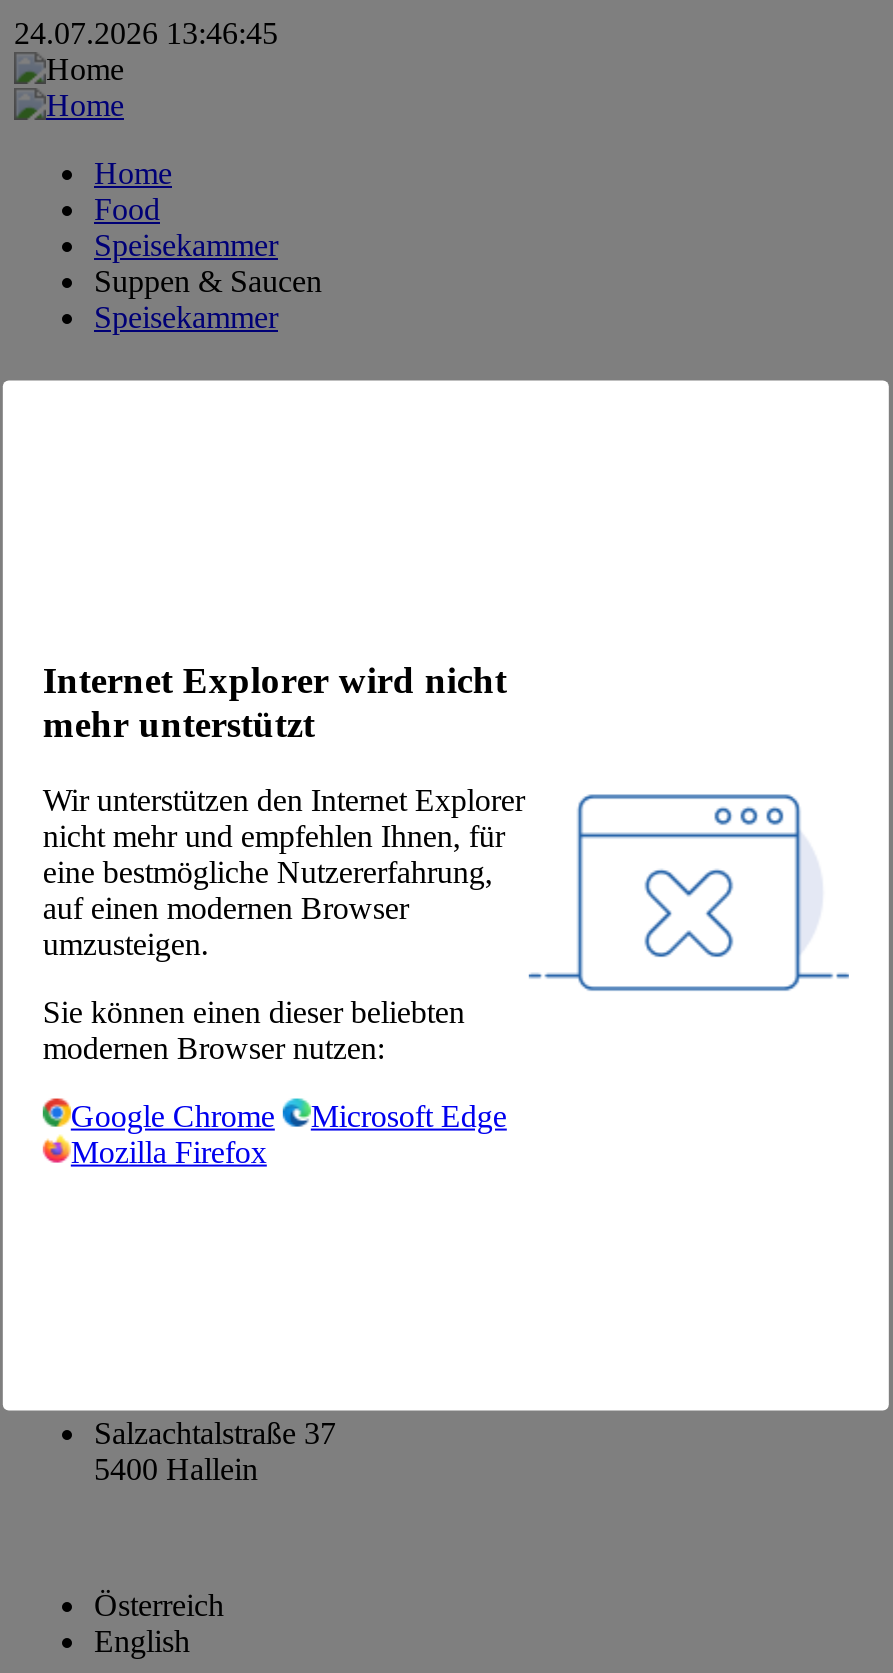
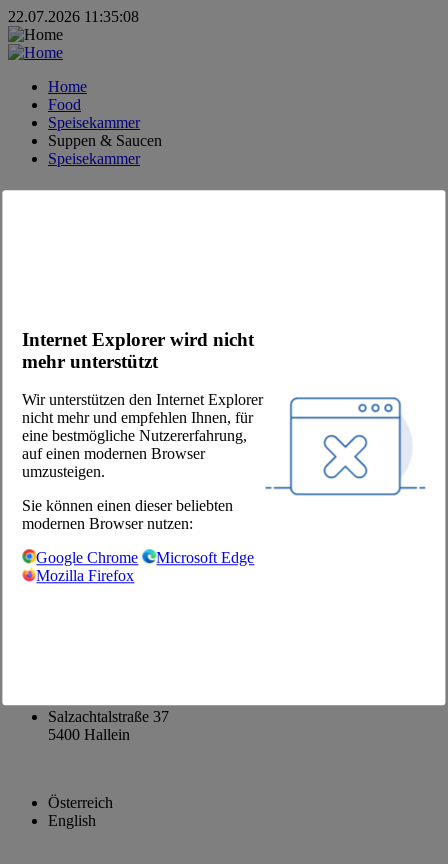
[14,16,278,50] 24.07.2026 13:46:45 -> [8,8,139,25] 22.07.2026 11:35:08

